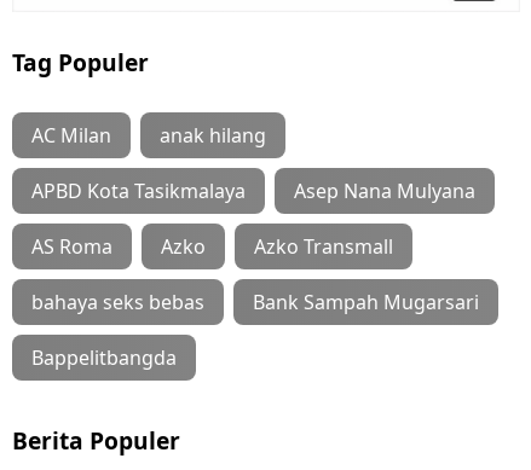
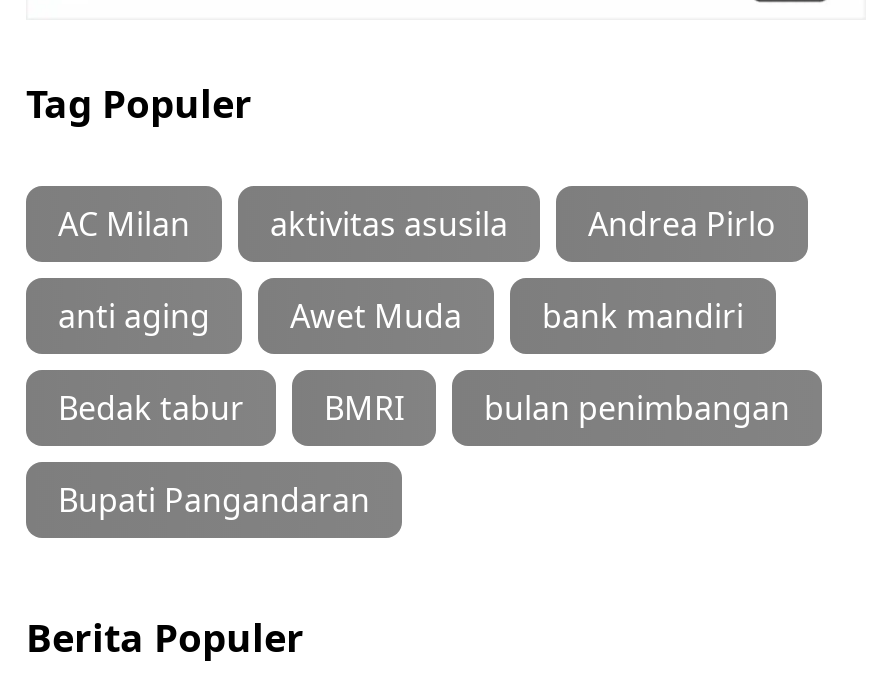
[31,122,479,371] anak hilang | APBD Kota Tasikmalaya | Asep Nana Mulyana | AS Roma | Azko | Azko Transmall | bahaya seks bebas | Bank Sampah Mugarsari | Bappelitbangda -> [58,202,790,522] aktivitas asusila | Andrea Pirlo | anti aging | Awet Muda | bank mandiri | Bedak tabur | BMRI | bulan penimbangan | Bupati Pangandaran

